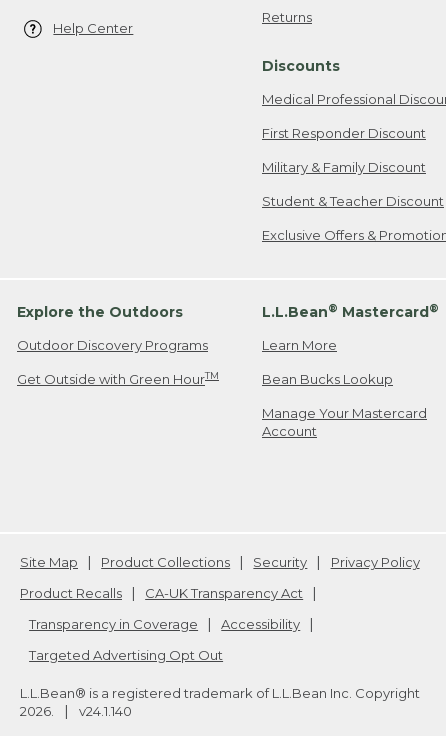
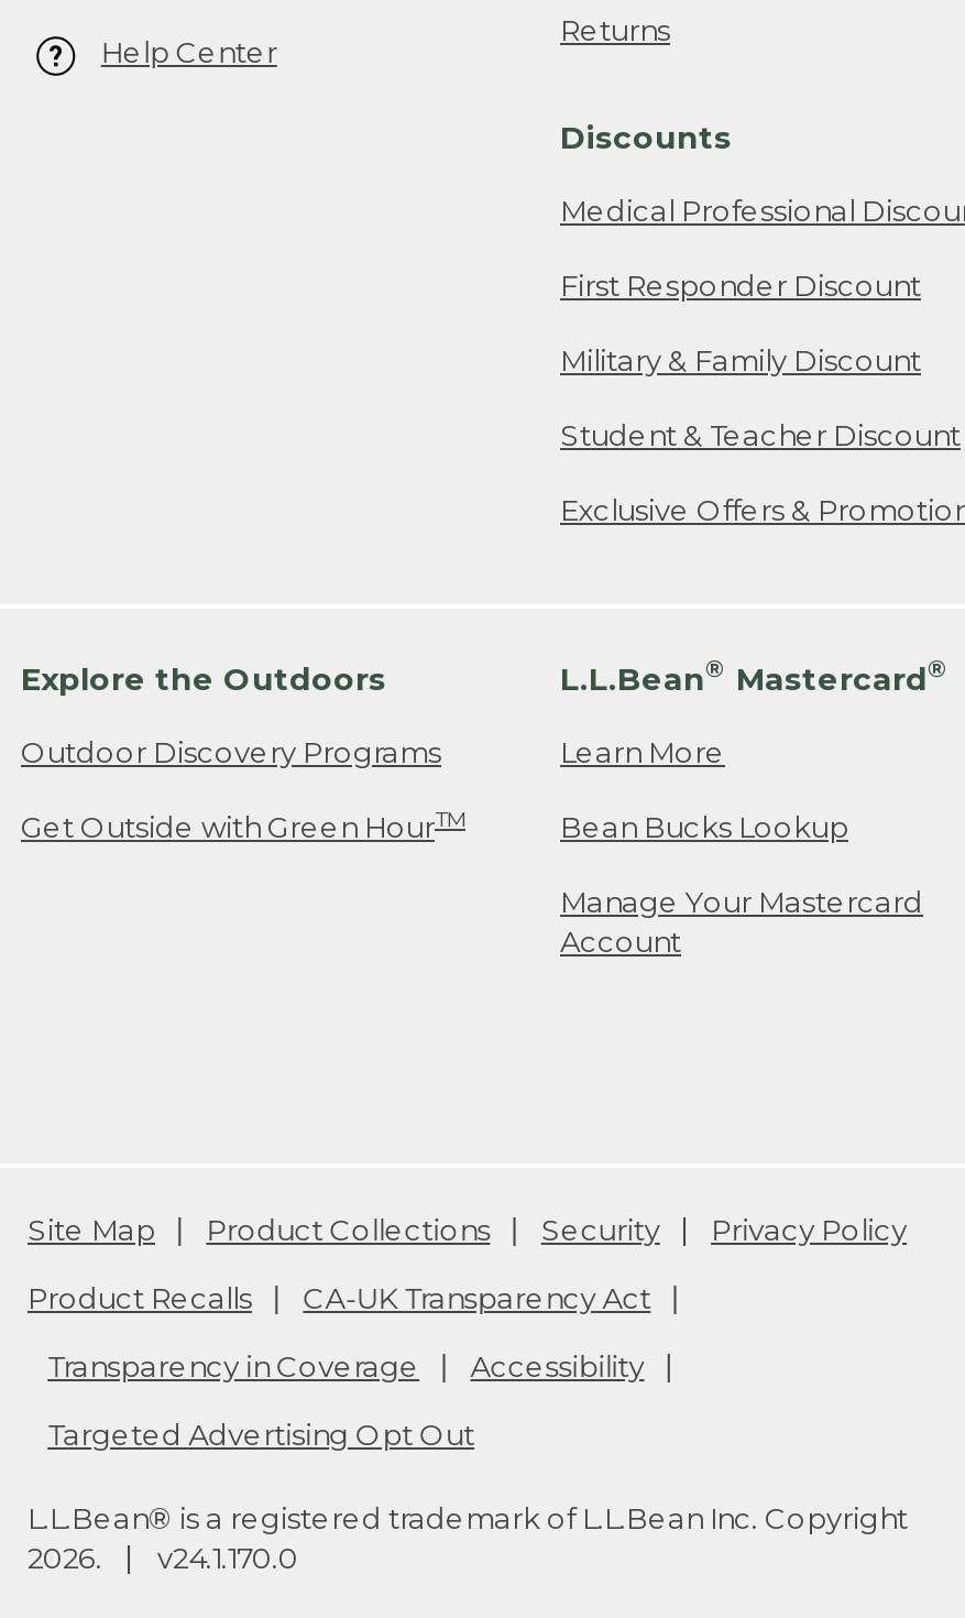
[20,703,132,719] 2026. v24.1.140 -> [28,1539,298,1575] 2026. v24.1.170.0

